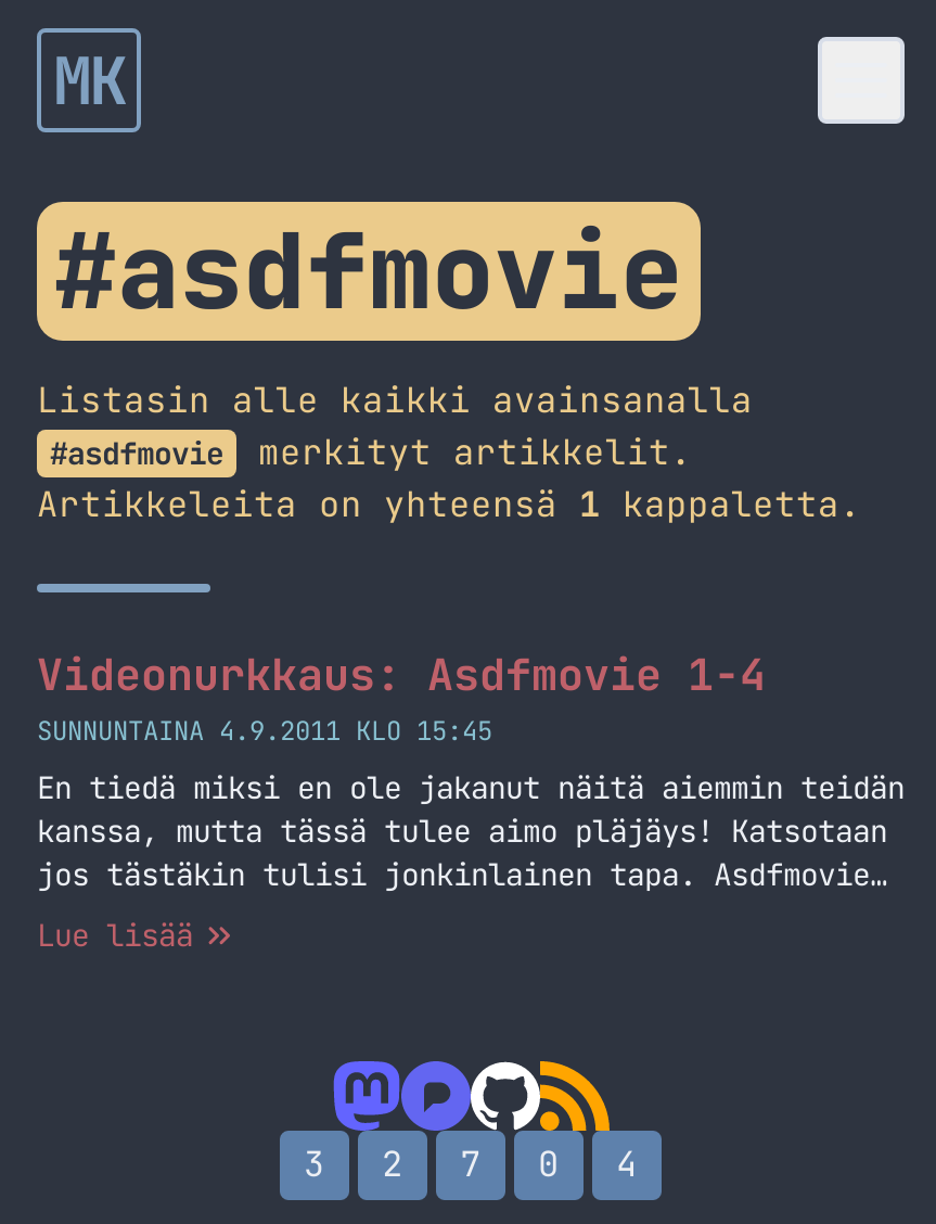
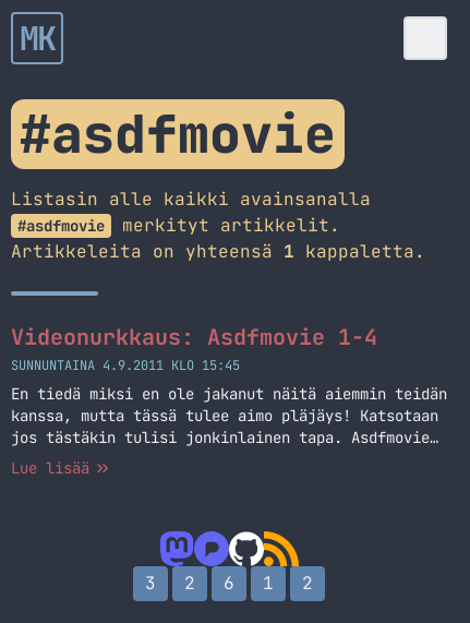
[460,1142,482,1187] 7 -> [224,572,234,595] 6
[538,1142,560,1187] 0 -> [263,572,274,595] 1
[616,1142,638,1187] 4 -> [302,572,313,595] 2

